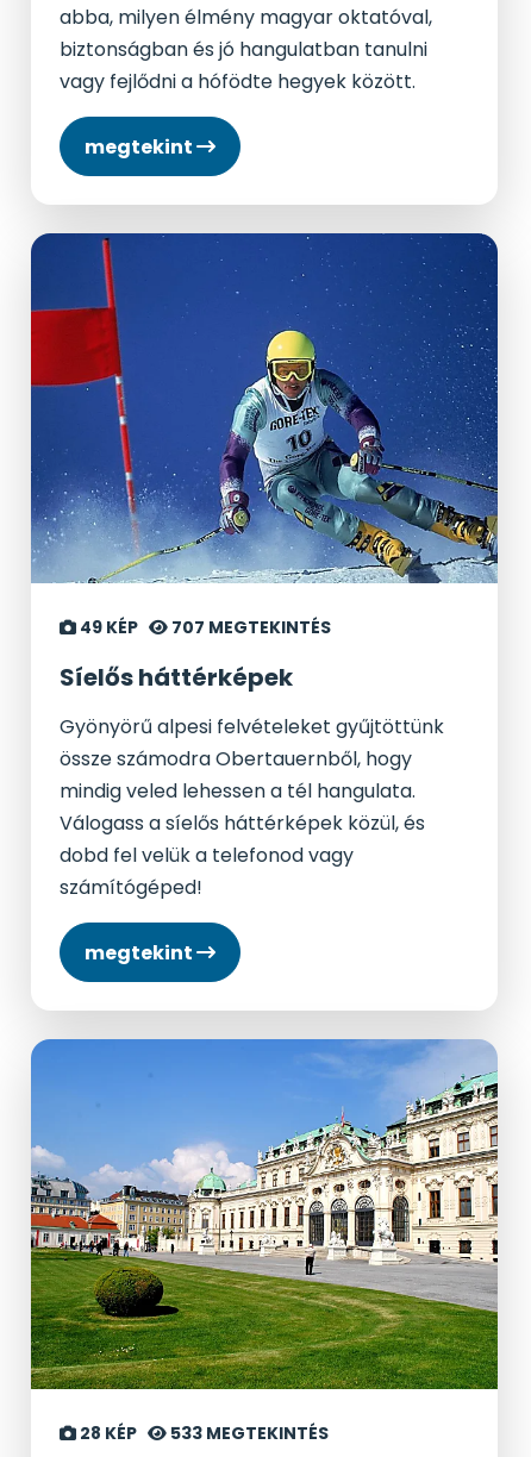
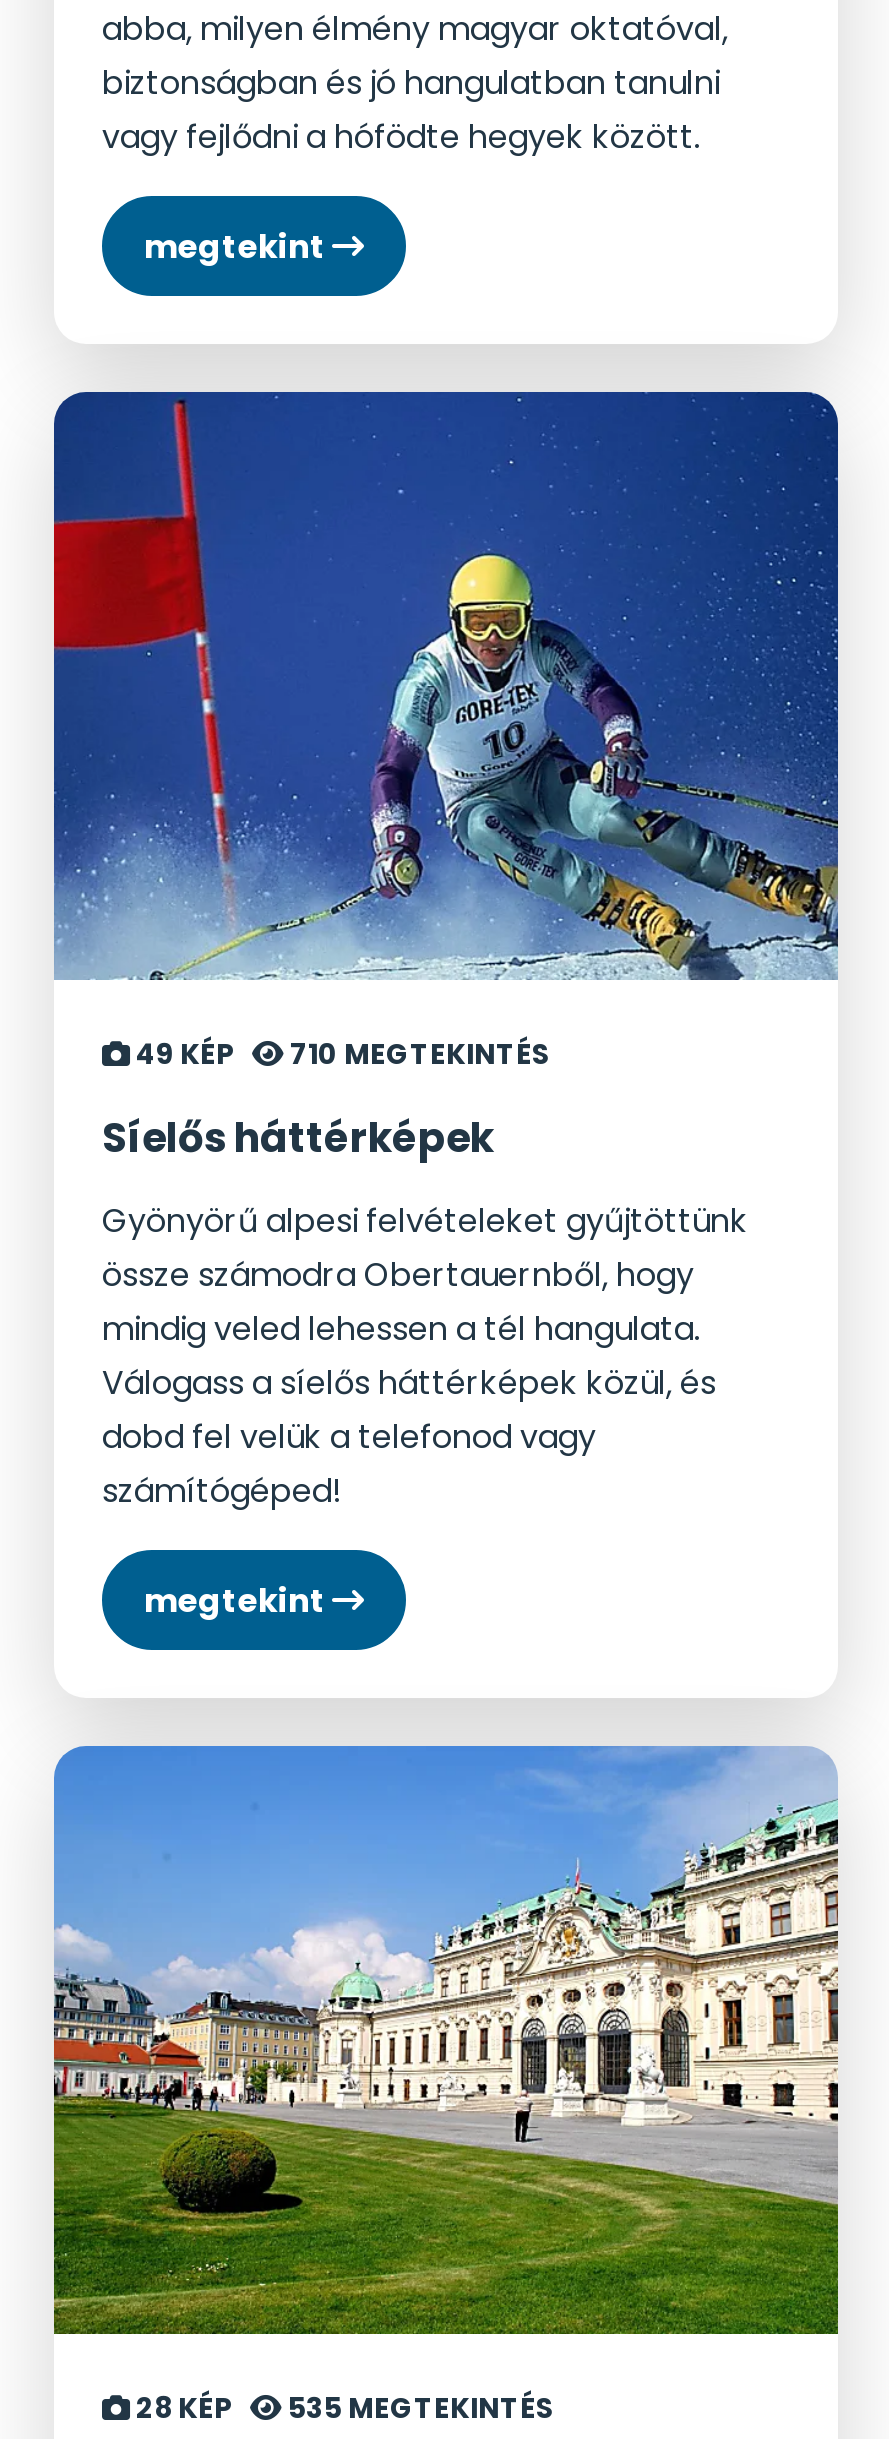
[168,615,331,639] 707 MEGTEKINTÉS -> [284,1034,550,1074] 710 MEGTEKINTÉS
[167,1421,329,1445] 533 MEGTEKINTÉS -> [282,2388,554,2428] 535 MEGTEKINTÉS

